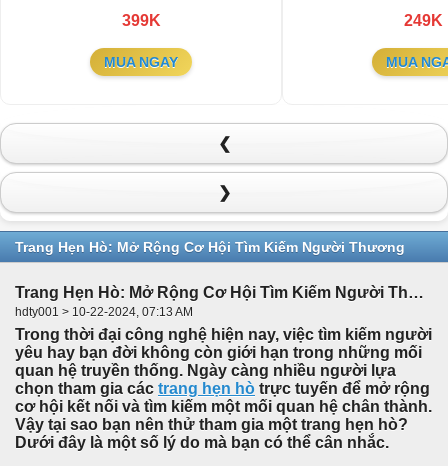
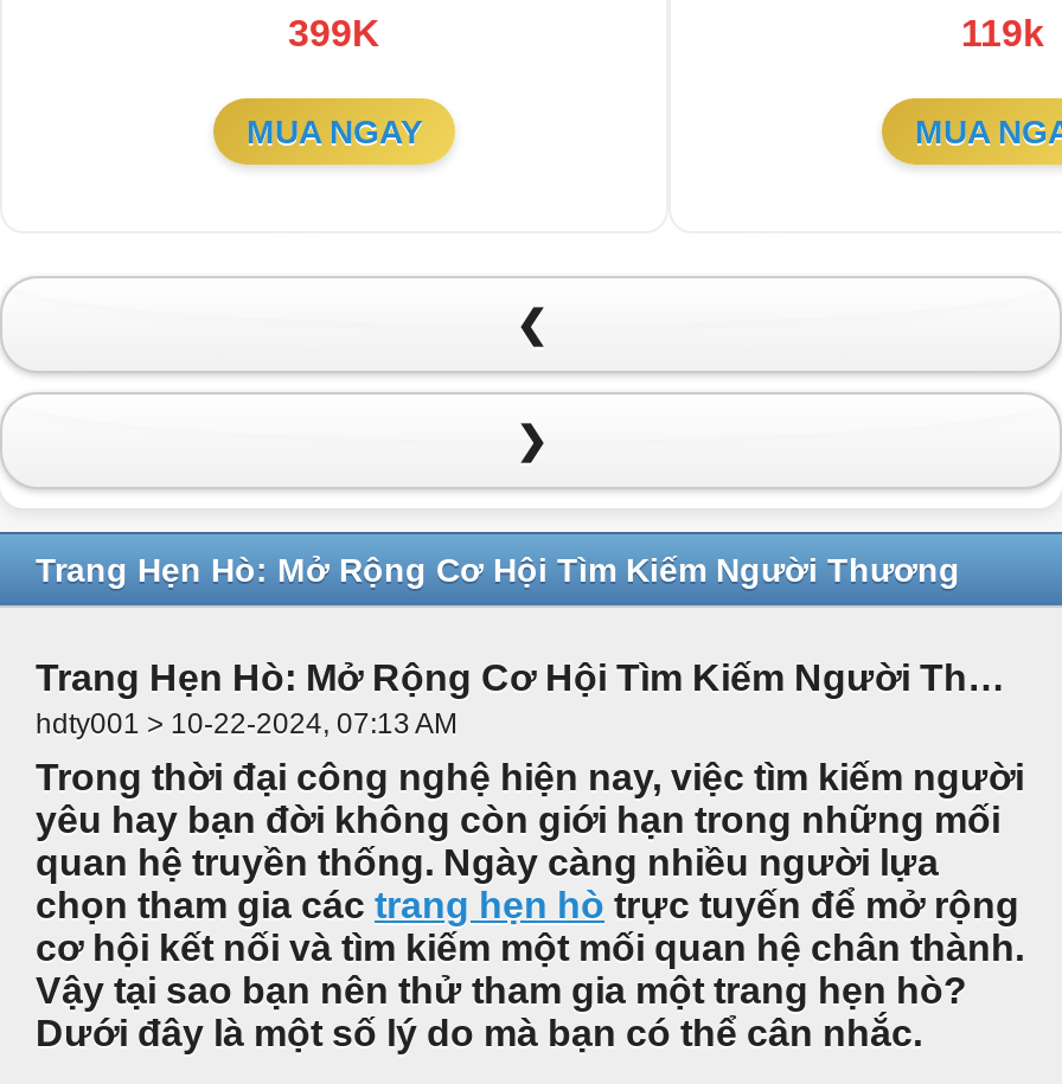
[403,11,442,28] 249K -> [961,12,1044,52] 119k

